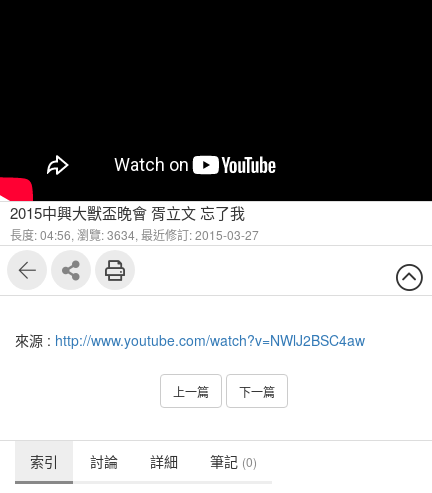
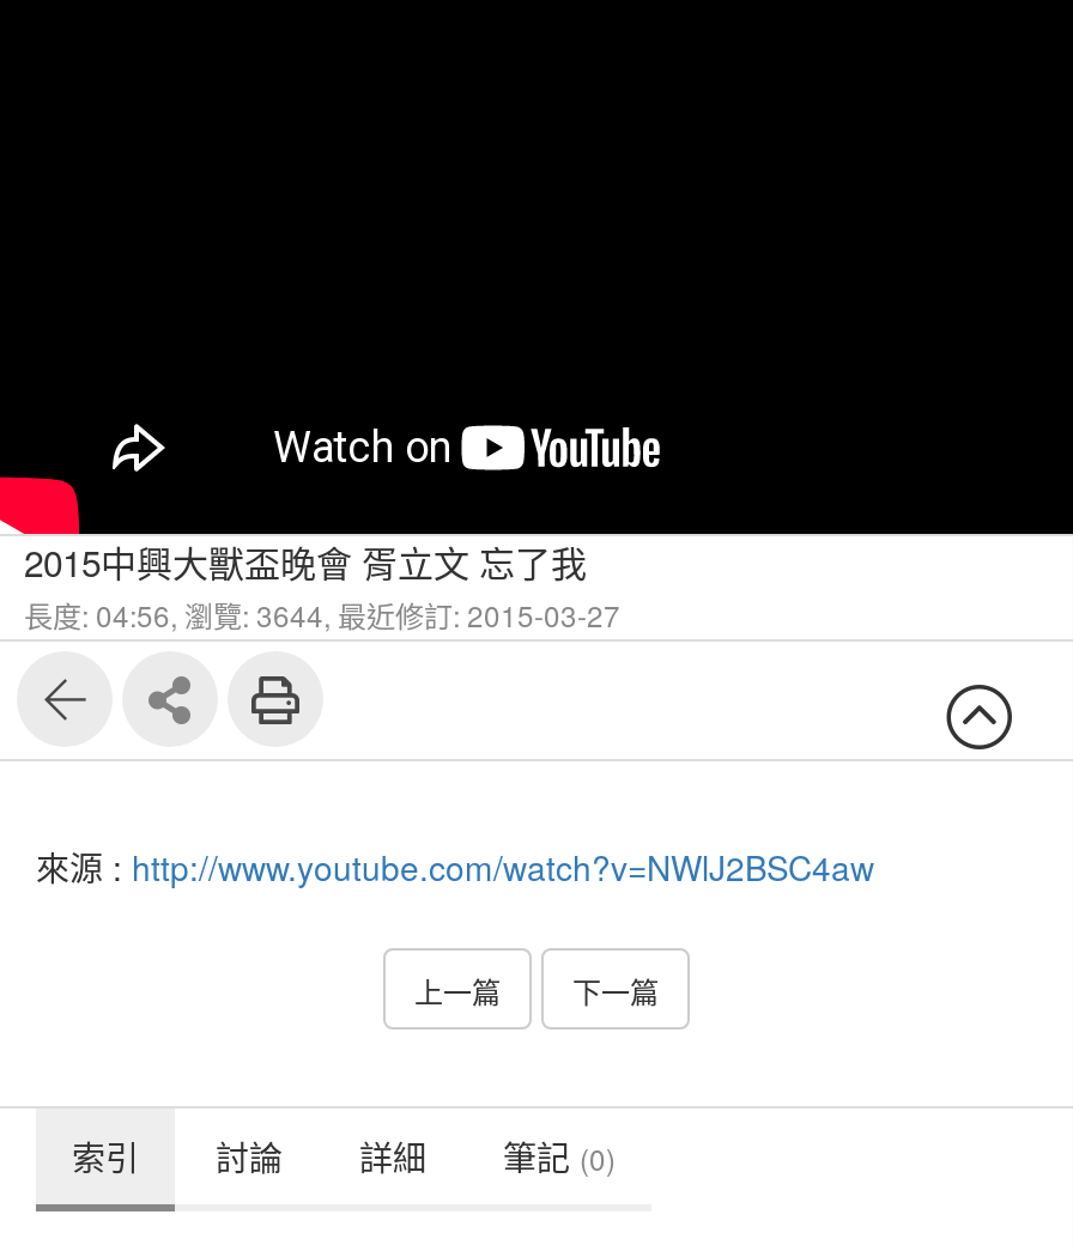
[10,226,259,243] 長度: 04:56,瀏覽: 3634,最近修訂: 2015-03-27 -> [24,594,620,634] 長度: 04:56,瀏覽: 3644,最近修訂: 2015-03-27

